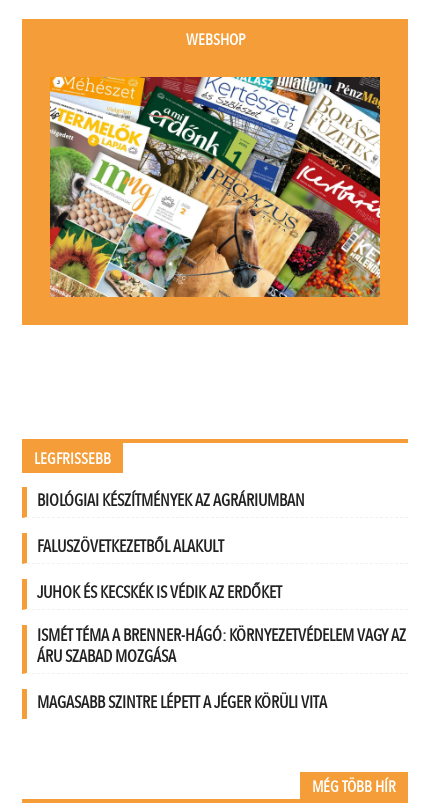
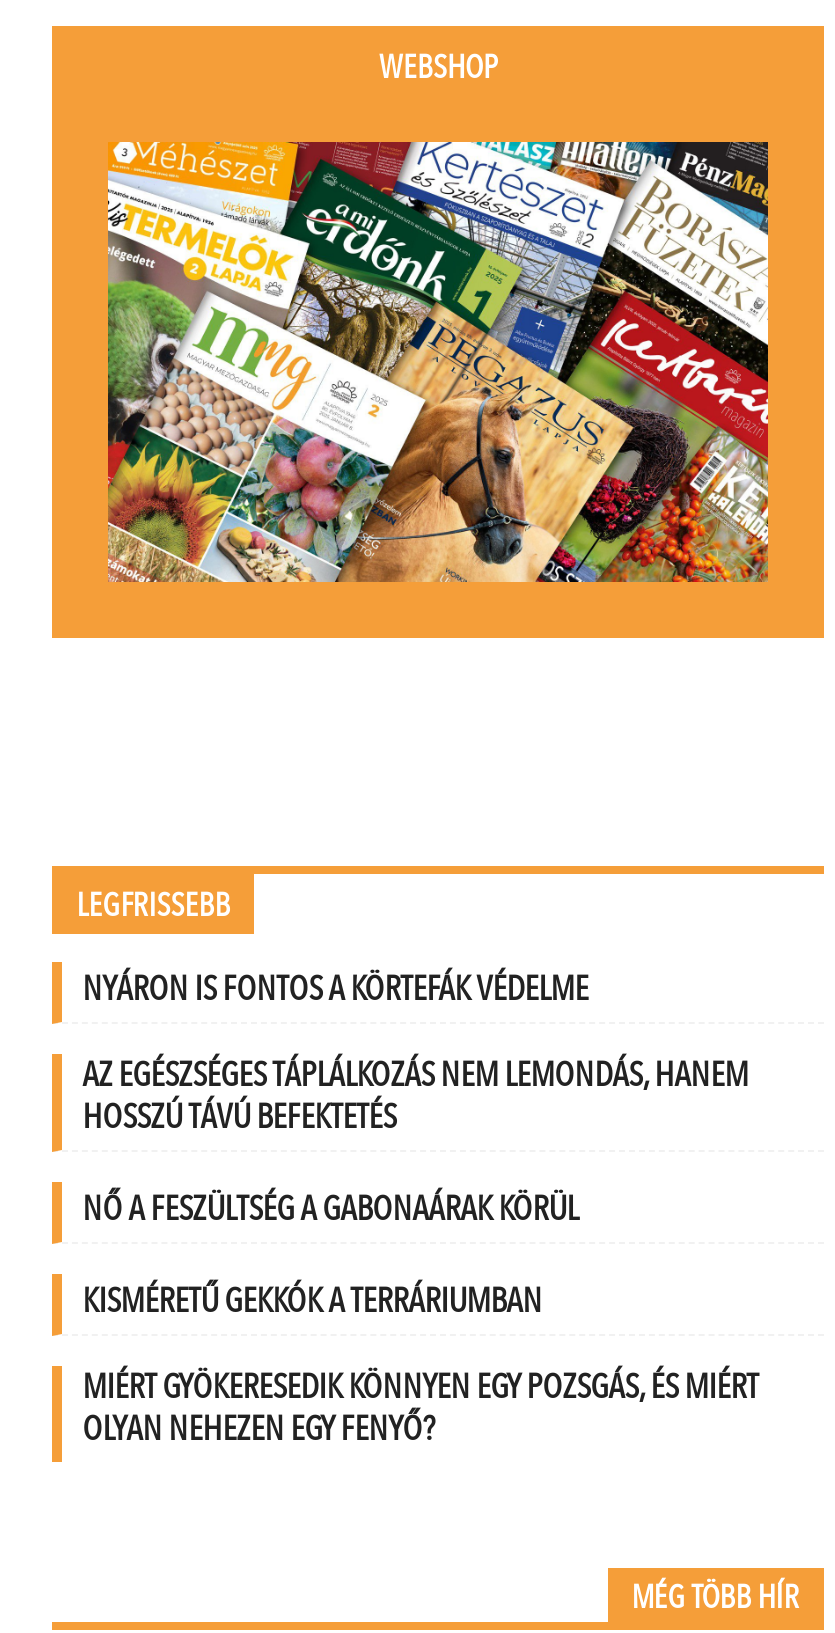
[37,489,305,512] BIOLÓGIAI KÉSZÍTMÉNYEK AZ AGRÁRIUMBAN -> [82,966,588,1012] NYÁRON IS FONTOS A KÖRTEFÁK VÉDELME
[37,535,224,558] FALUSZÖVETKEZETBŐL ALAKULT -> [82,1052,748,1140] AZ EGÉSZSÉGES TÁPLÁLKOZÁS NEM LEMONDÁS, HANEM | HOSSZÚ TÁVÚ BEFEKTETÉS
[37,581,282,604] JUHOK ÉS KECSKÉK IS VÉDIK AZ ERDŐKET -> [82,1186,578,1232] NŐ A FESZÜLTSÉG A GABONAÁRAK KÖRÜL
[37,624,406,668] ISMÉT TÉMA A BRENNER-HÁGÓ: KÖRNYEZETVÉDELEM VAGY AZ | ÁRU SZABAD MOZGÁSA -> [82,1278,542,1324] KISMÉRETŰ GEKKÓK A TERRÁRIUMBAN
[37,691,327,714] MAGASABB SZINTRE LÉPETT A JÉGER KÖRÜLI VITA -> [82,1364,758,1452] MIÉRT GYÖKERESEDIK KÖNNYEN EGY POZSGÁS, ÉS MIÉRT | OLYAN NEHEZEN EGY FENYŐ?

